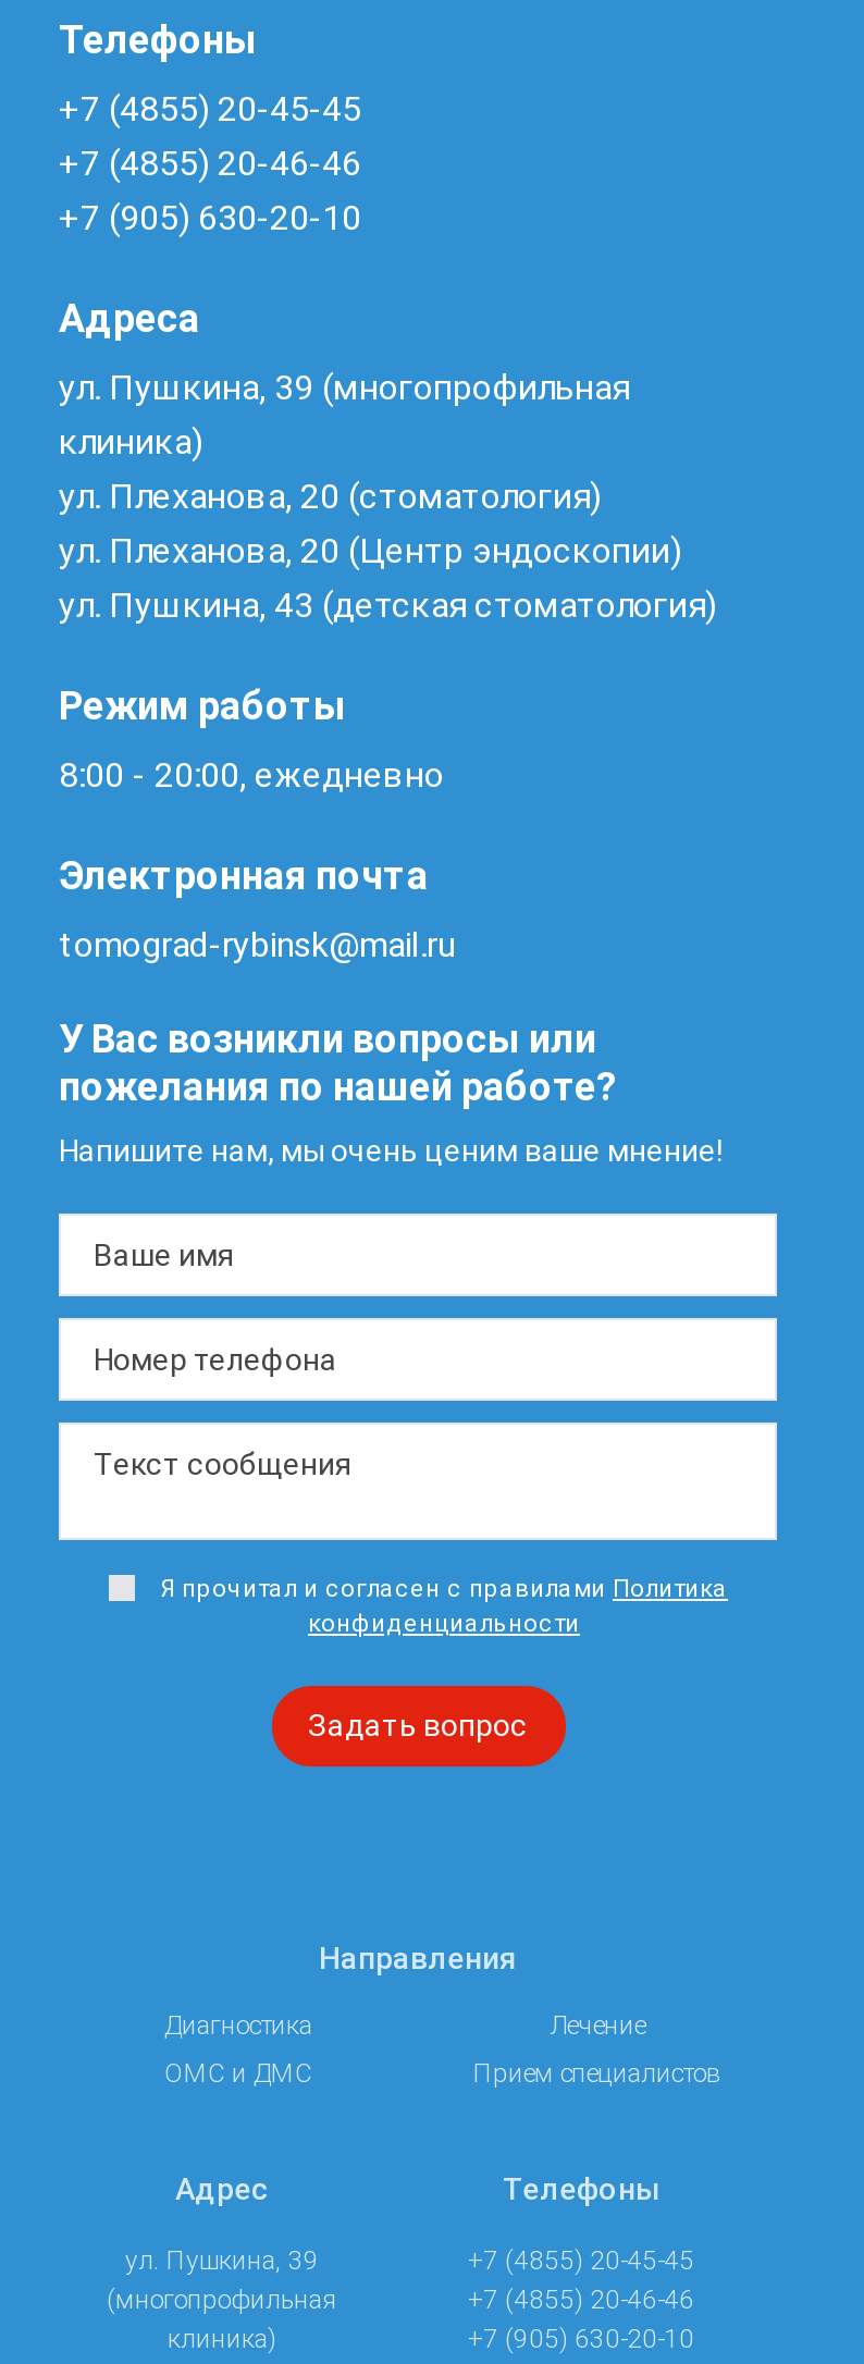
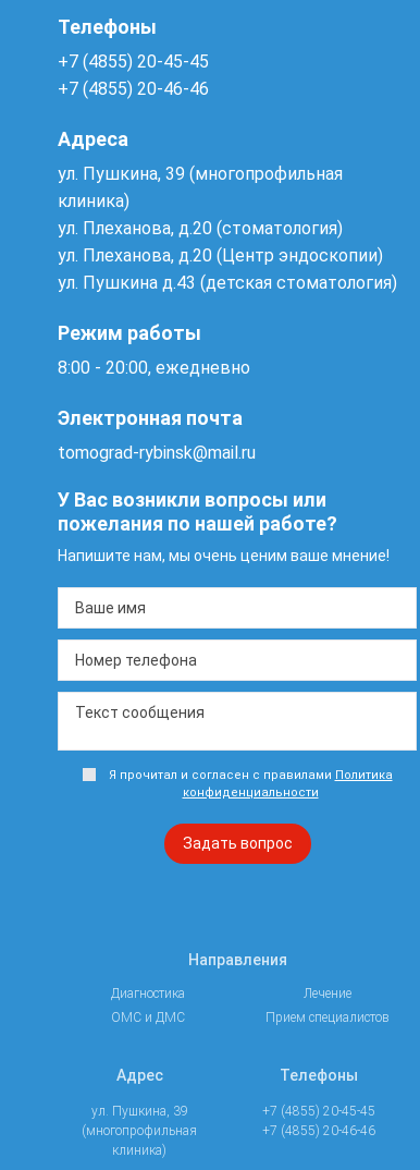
[59,197,361,238] +7 (905) 630-20-10 -> none
[59,476,601,517] ул. Плеханова, 20 (стоматология) -> [58,218,343,239] ул. Плеханова, д.20 (стоматология)
[59,530,681,571] ул. Плеханова, 20 (Центр эндоскопии) -> [58,245,383,266] ул. Плеханова, д.20 (Центр эндоскопии)
[59,584,716,626] ул. Пушкина, 43 (детская стоматология) -> [58,272,397,293] ул. Пушкина д.43 (детская стоматология)
[468,2324,694,2354] +7 (905) 630-20-10 -> none

